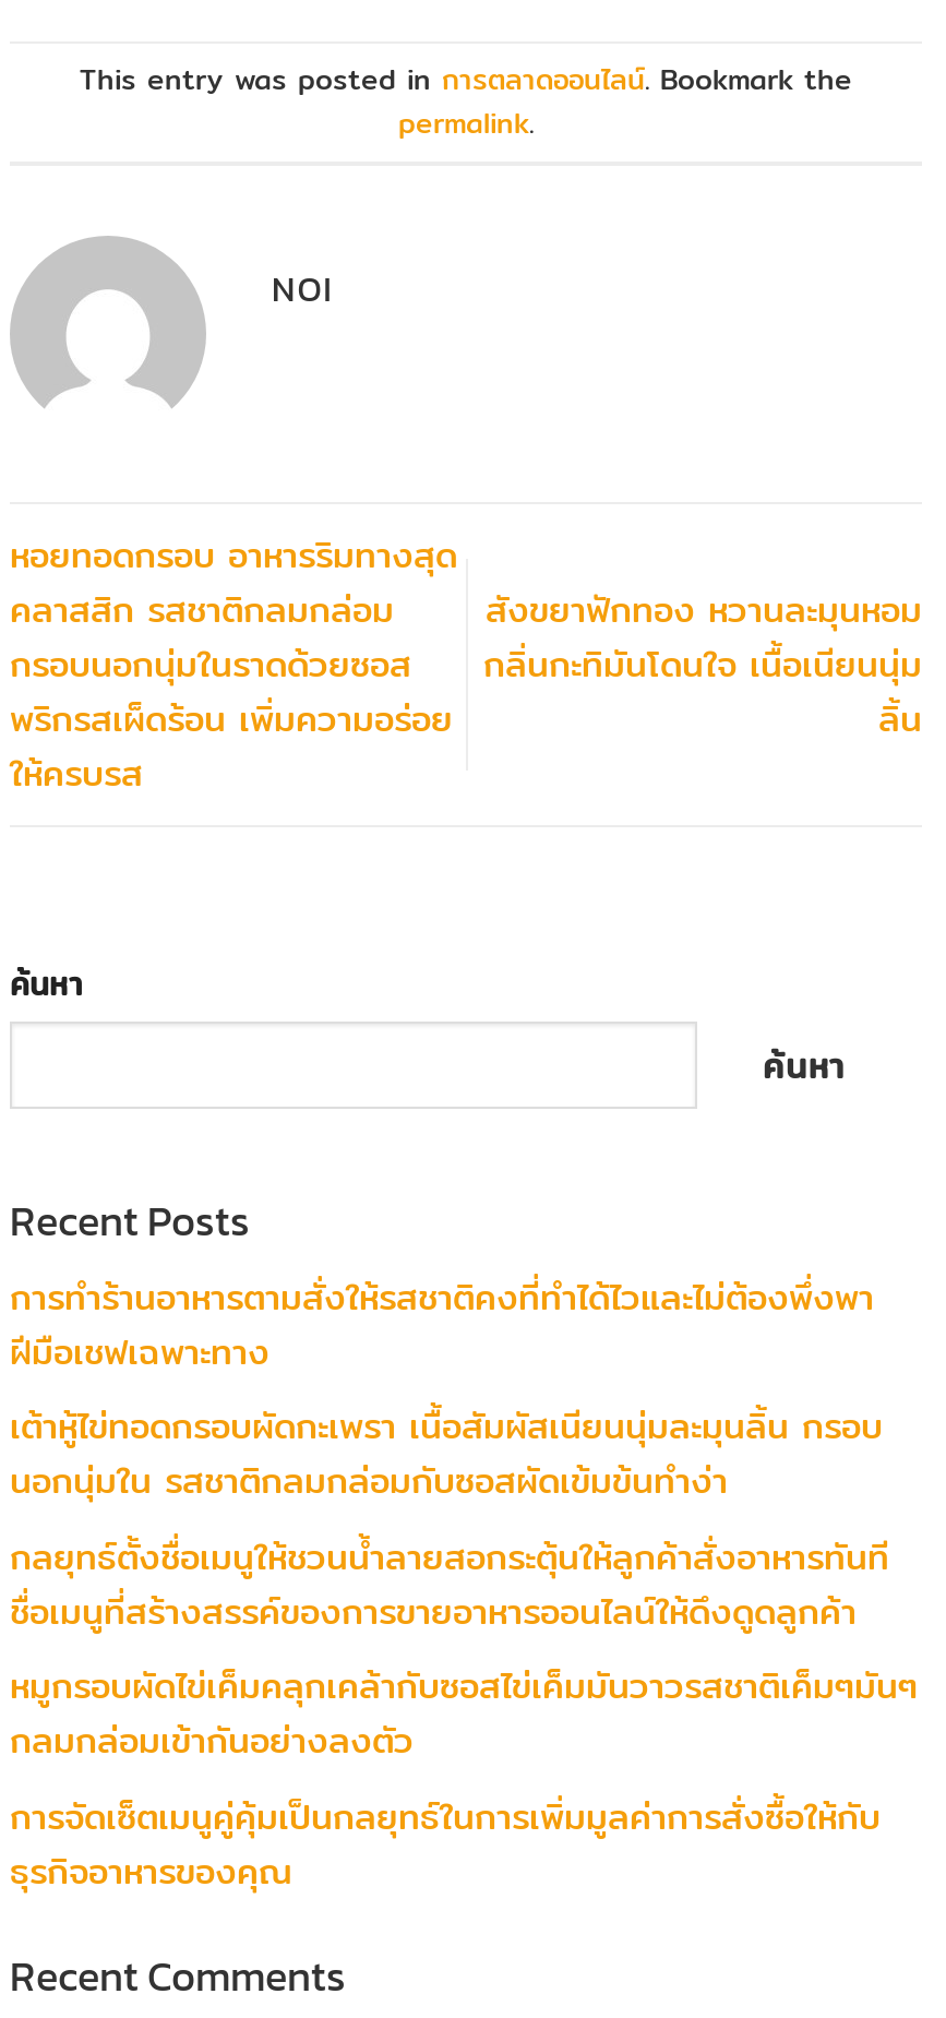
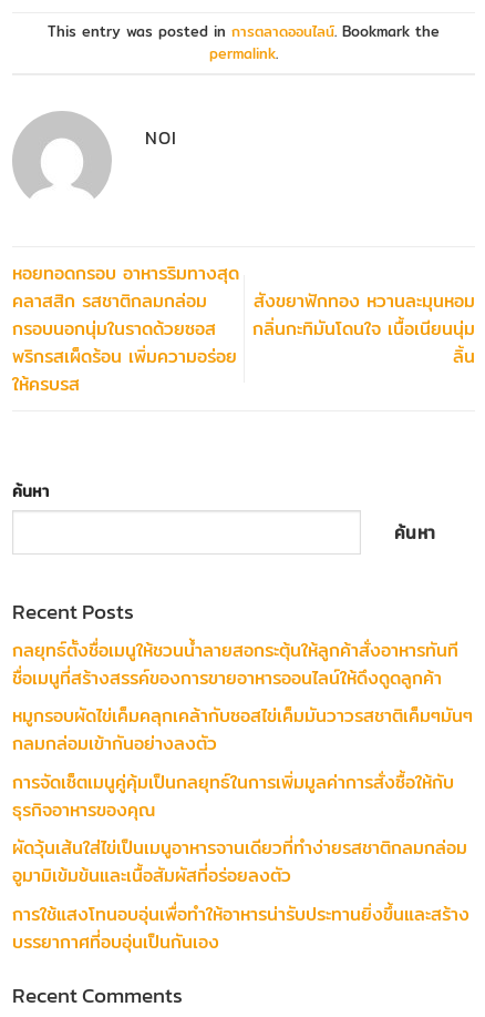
[10,1270,883,1509] การทำร้านอาหารตามสั่งให้รสชาติคงที่ทำได้ไวและไม่ต้องพึ่งพา | ฝีมือเชฟเฉพาะทาง | เต้าหู้ไข่ทอดกรอบผัดกะเพรา เนื้อสัมผัสเนียนนุ่มละมุนลิ้น กรอบ | นอกนุ่มใน รสชาติกลมกล่อมกับซอสผัดเข้มข้นทำง่า -> none
moved [10,1530,918,1899] -> [12,636,473,824]: กลยุทธ์ตั้งชื่อเมนูให้ชวนน้ำลายสอกระตุ้นให้ลูกค้าสั่งอาหารทันที | ชื่อเมนูที่สร้างสรรค์ของการขายอาหารออนไลน์ให้ดึงดูดลูกค้า | หมูกรอบผัดไข่เค็มคลุกเคล้ากับซอสไข่เค็มมันวาวรสชาติเค็มๆมันๆ | กลมกล่อมเข้ากันอย่างลงตัว | การจัดเซ็ตเมนูคู่คุ้มเป็นกลยุทธ์ในการเพิ่มมูลค่าการสั่งซื้อให้กับ | ธุรกิจอาหารของคุณ
none -> [12,834,469,956] ผัดวุ้นเส้นใส่ไข่เป็นเมนูอาหารจานเดียวที่ทำง่ายรสชาติกลมกล่อม | อูมามิเข้มข้นและเนื้อสัมผัสที่อร่อยลงตัว | การใช้แสงโทนอบอุ่นเพื่อทำให้อาหารน่ารับประทานยิ่งขึ้นและสร้าง | บรรยากาศที่อบอุ่นเป็นกันเอง

